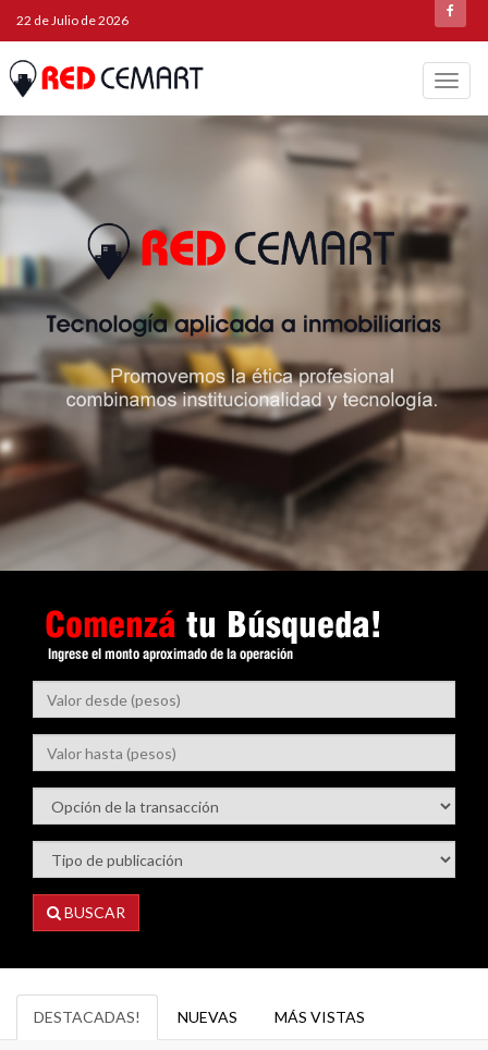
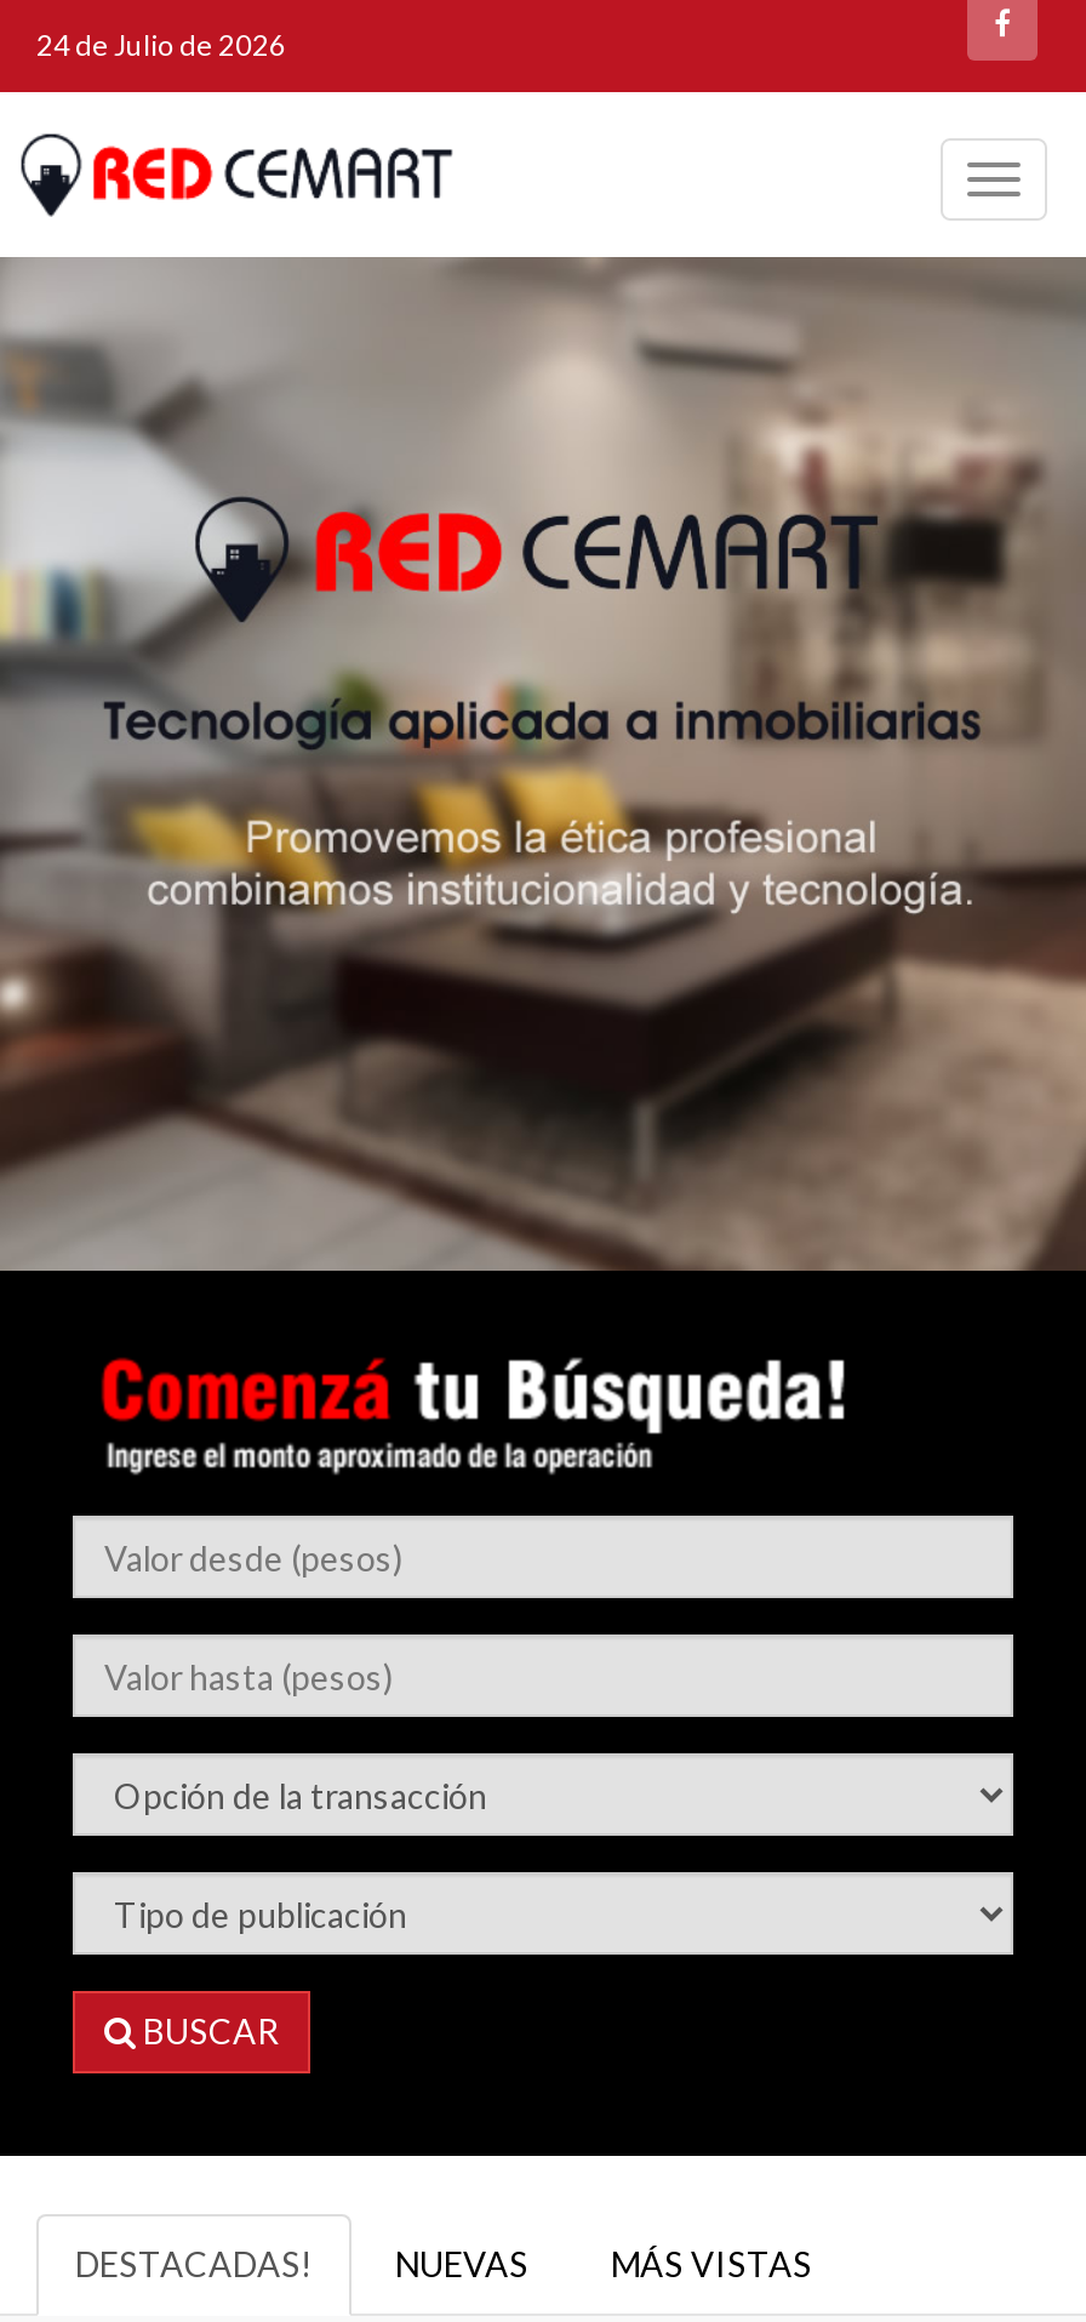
[16,12,129,28] 22 de Julio de 2026 -> [36,27,286,63] 24 de Julio de 2026

